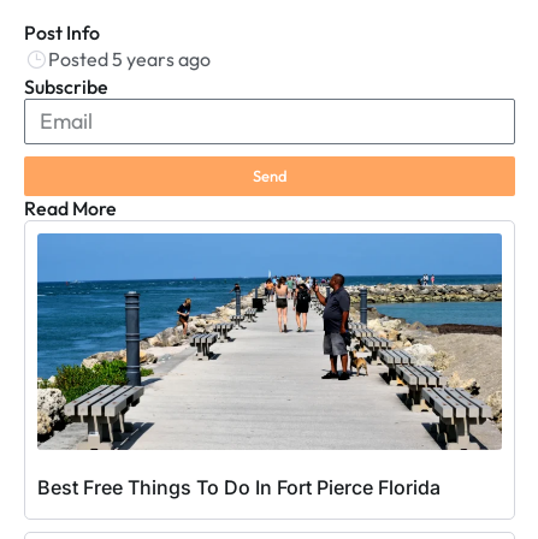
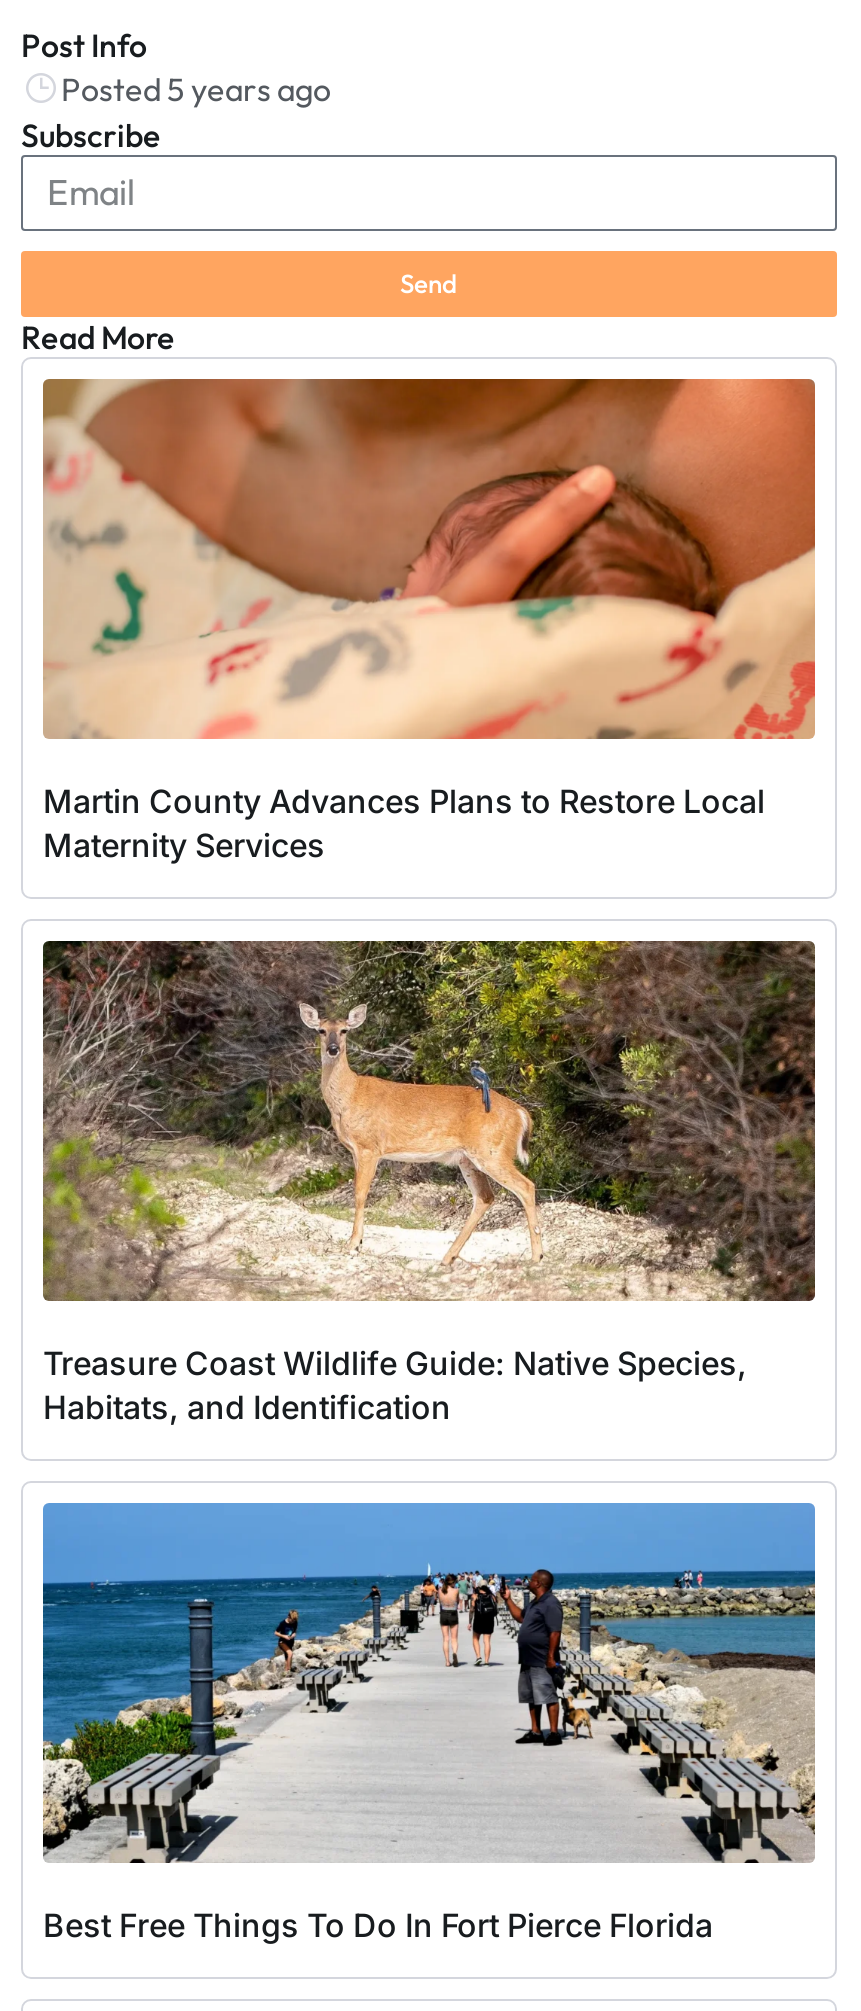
none -> [41,377,817,865] [image] | Martin County Advances Plans to Restore Local | Maternity Services
none -> [41,939,817,1427] [image] | Treasure Coast Wildlife Guide: Native Species, | Habitats, and Identification

